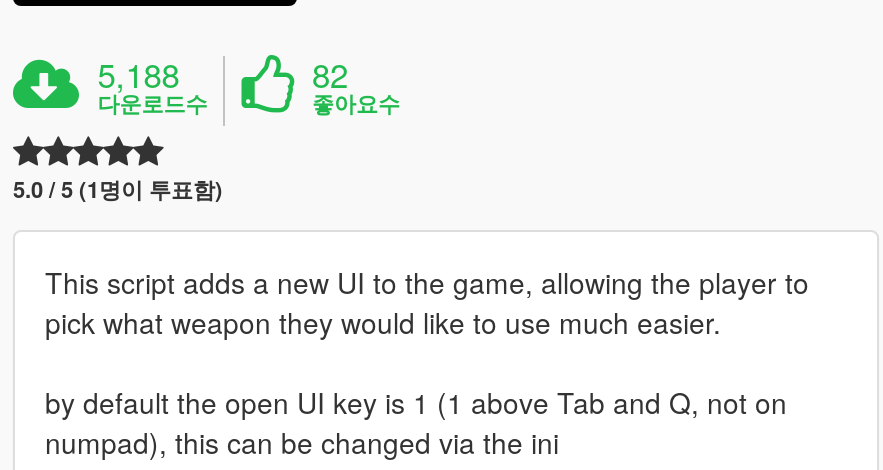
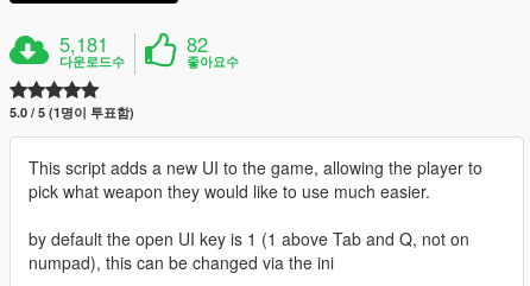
[97,50,179,98] 5,188 -> [60,29,108,58] 5,181

